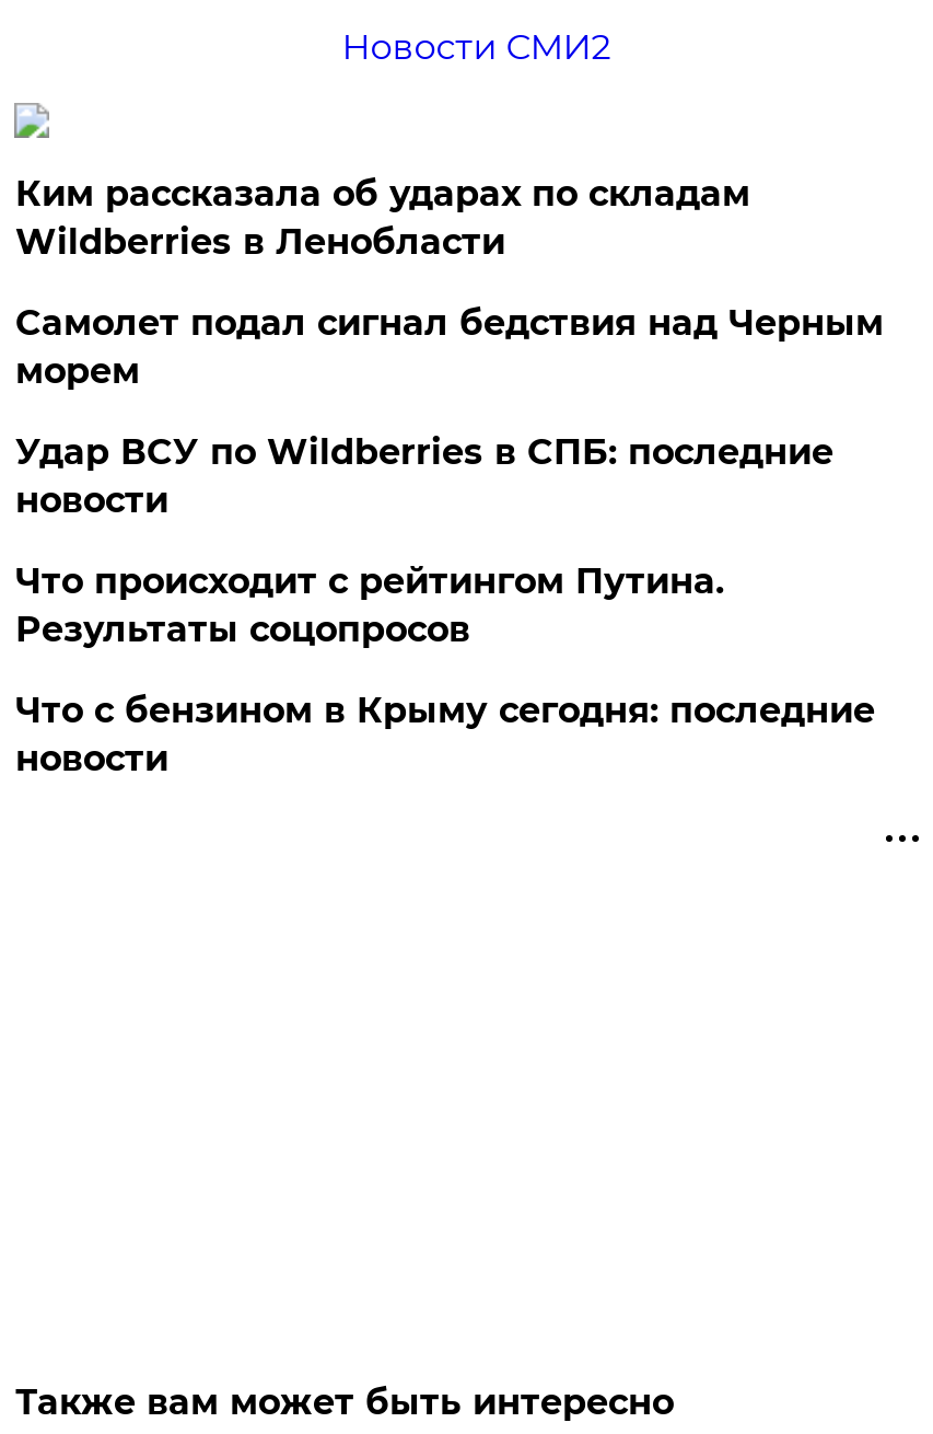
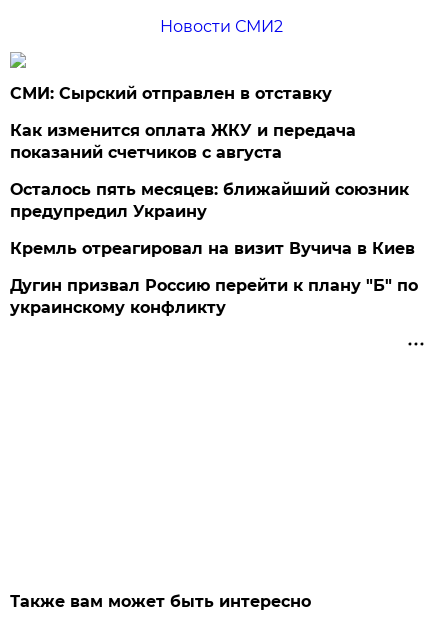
[15,173,750,262] Ким рассказала об ударах по складам | Wildberries в Ленобласти -> [10,84,332,103] СМИ: Сырский отправлен в отставку
[15,302,884,391] Самолет подал сигнал бедствия над Черным | морем -> [10,121,356,162] Как изменится оплата ЖКУ и передача | показаний счетчиков с августа
[15,431,833,521] Удар ВСУ по Wildberries в СПБ: последние | новости -> [10,180,409,221] Осталось пять месяцев: ближайший союзник | предупредил Украину
[15,560,724,650] Что происходит с рейтингом Путина. | Результаты соцопросов -> [10,239,415,258] Кремль отреагировал на визит Вучича в Киев
[15,689,875,779] Что с бензином в Крыму сегодня: последние | новости -> [10,276,418,317] Дугин призвал Россию перейти к плану "Б" по | украинскому конфликту

